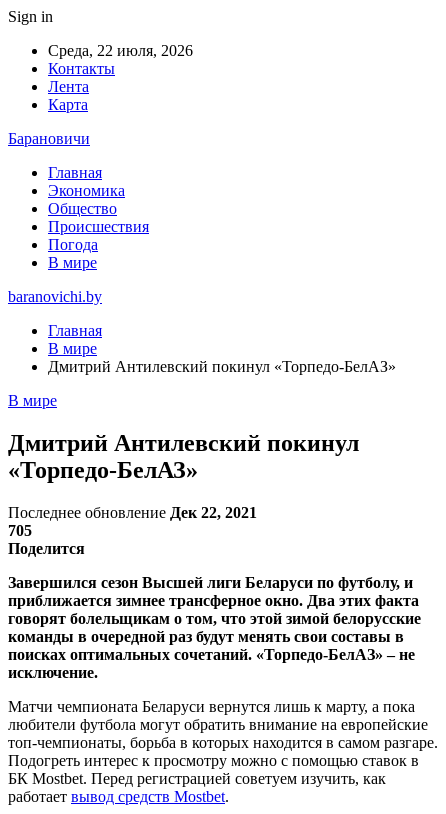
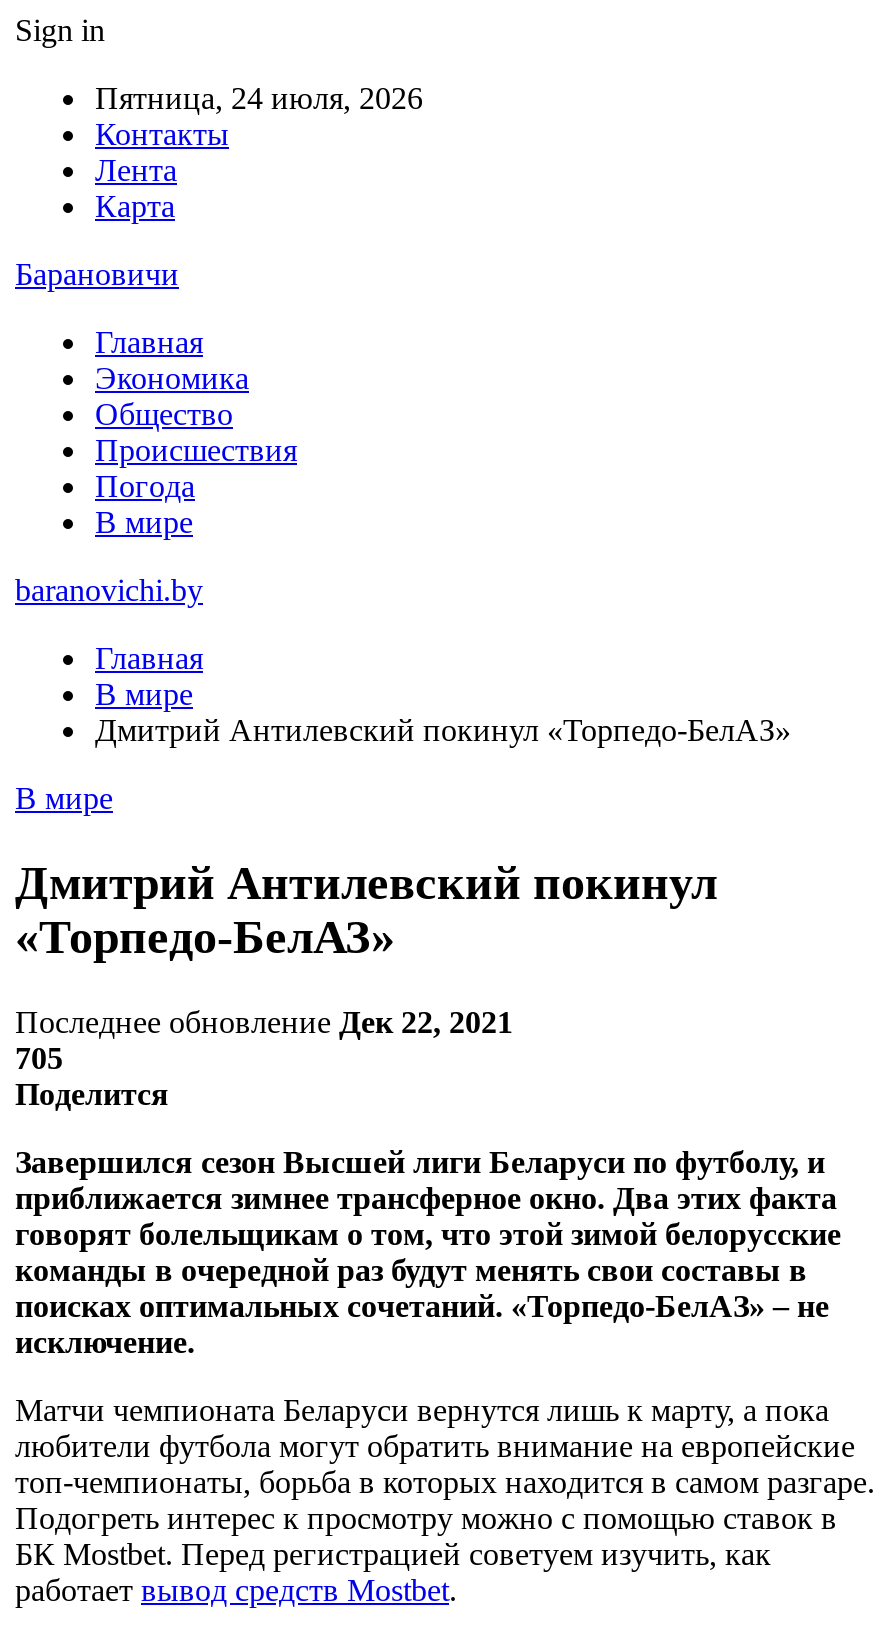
[48,42,193,59] Среда, 22 июля, 2026 -> [95,81,423,115] Пятница, 24 июля, 2026

